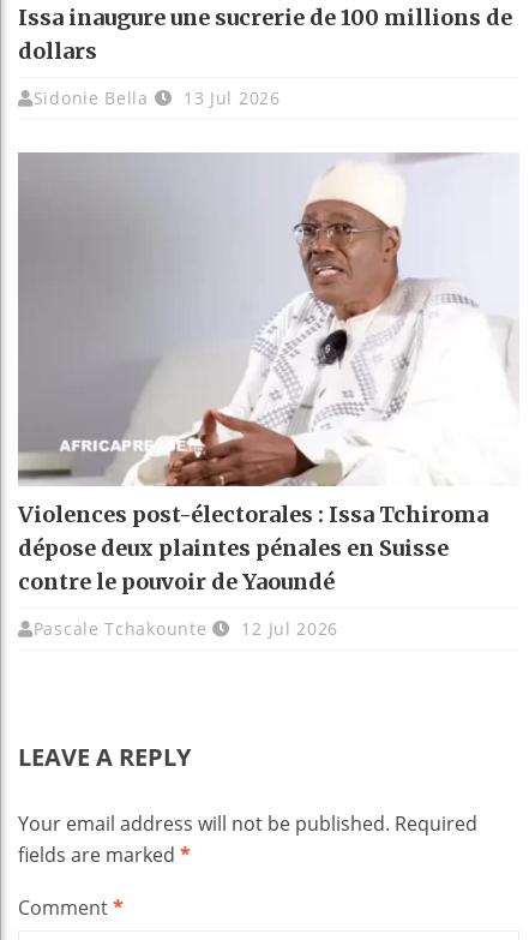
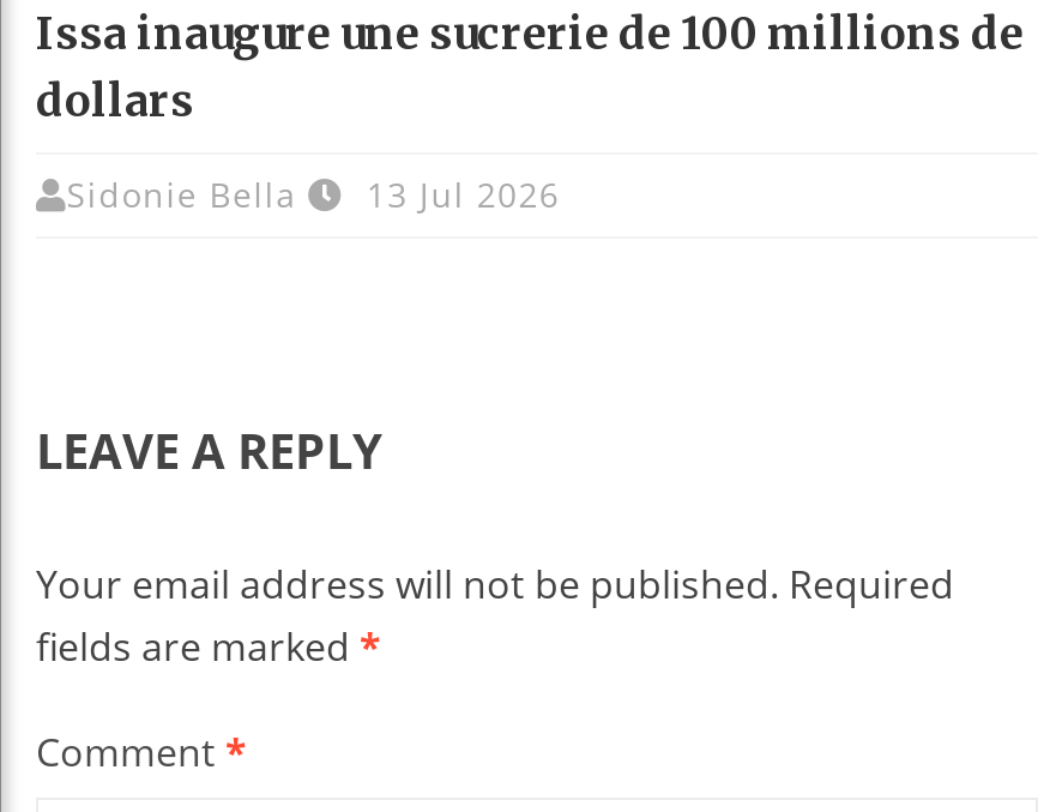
[17,151,518,640] [image] | Violences post-électorales : Issa Tchiroma | dépose deux plaintes pénales en Suisse | contre le pouvoir de Yaoundé | Pascale Tchakounte | 12 Jul 2026 -> none

